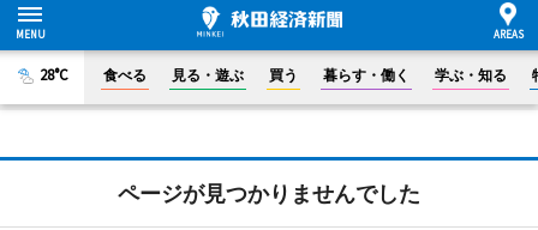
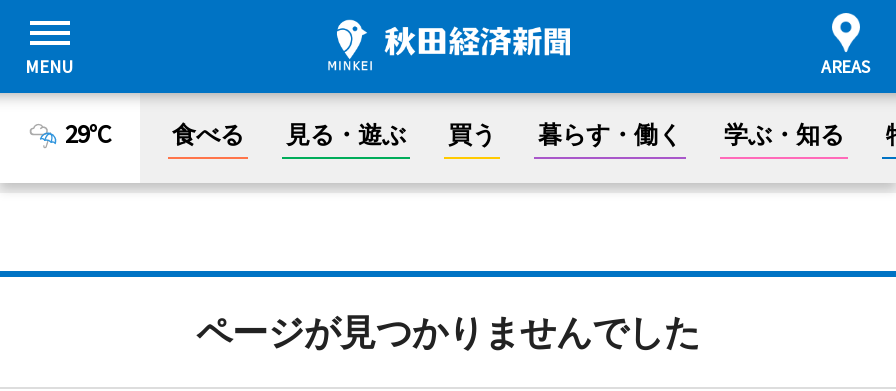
[39,65,68,86] 28°C -> [65,118,113,152] 29°C

